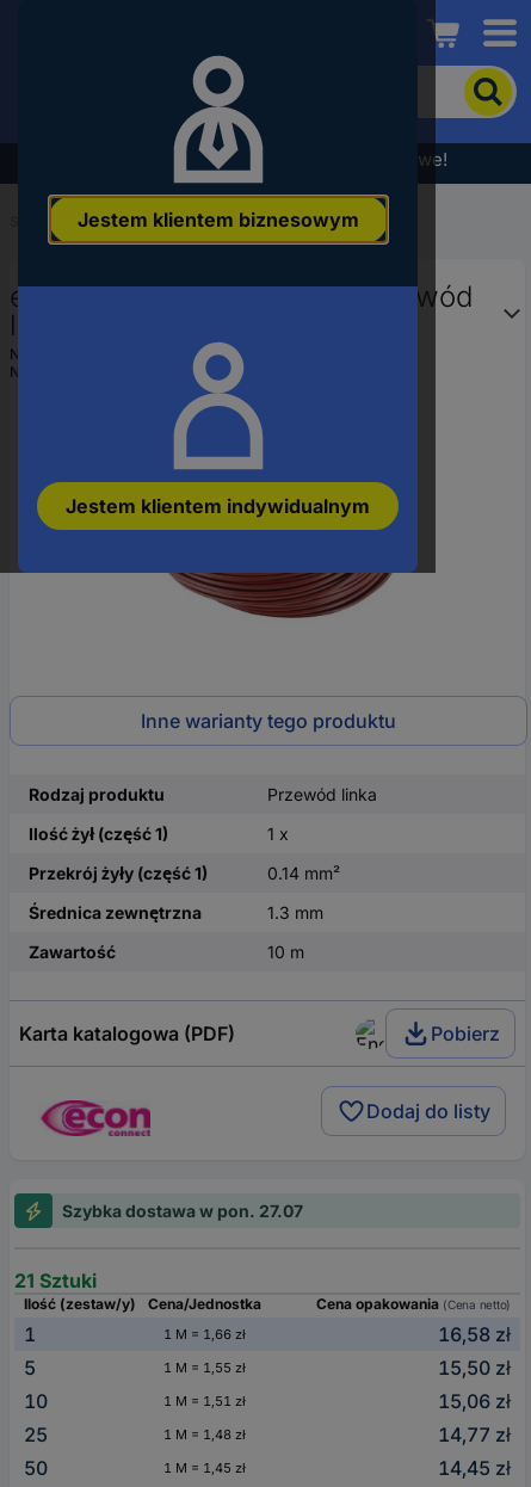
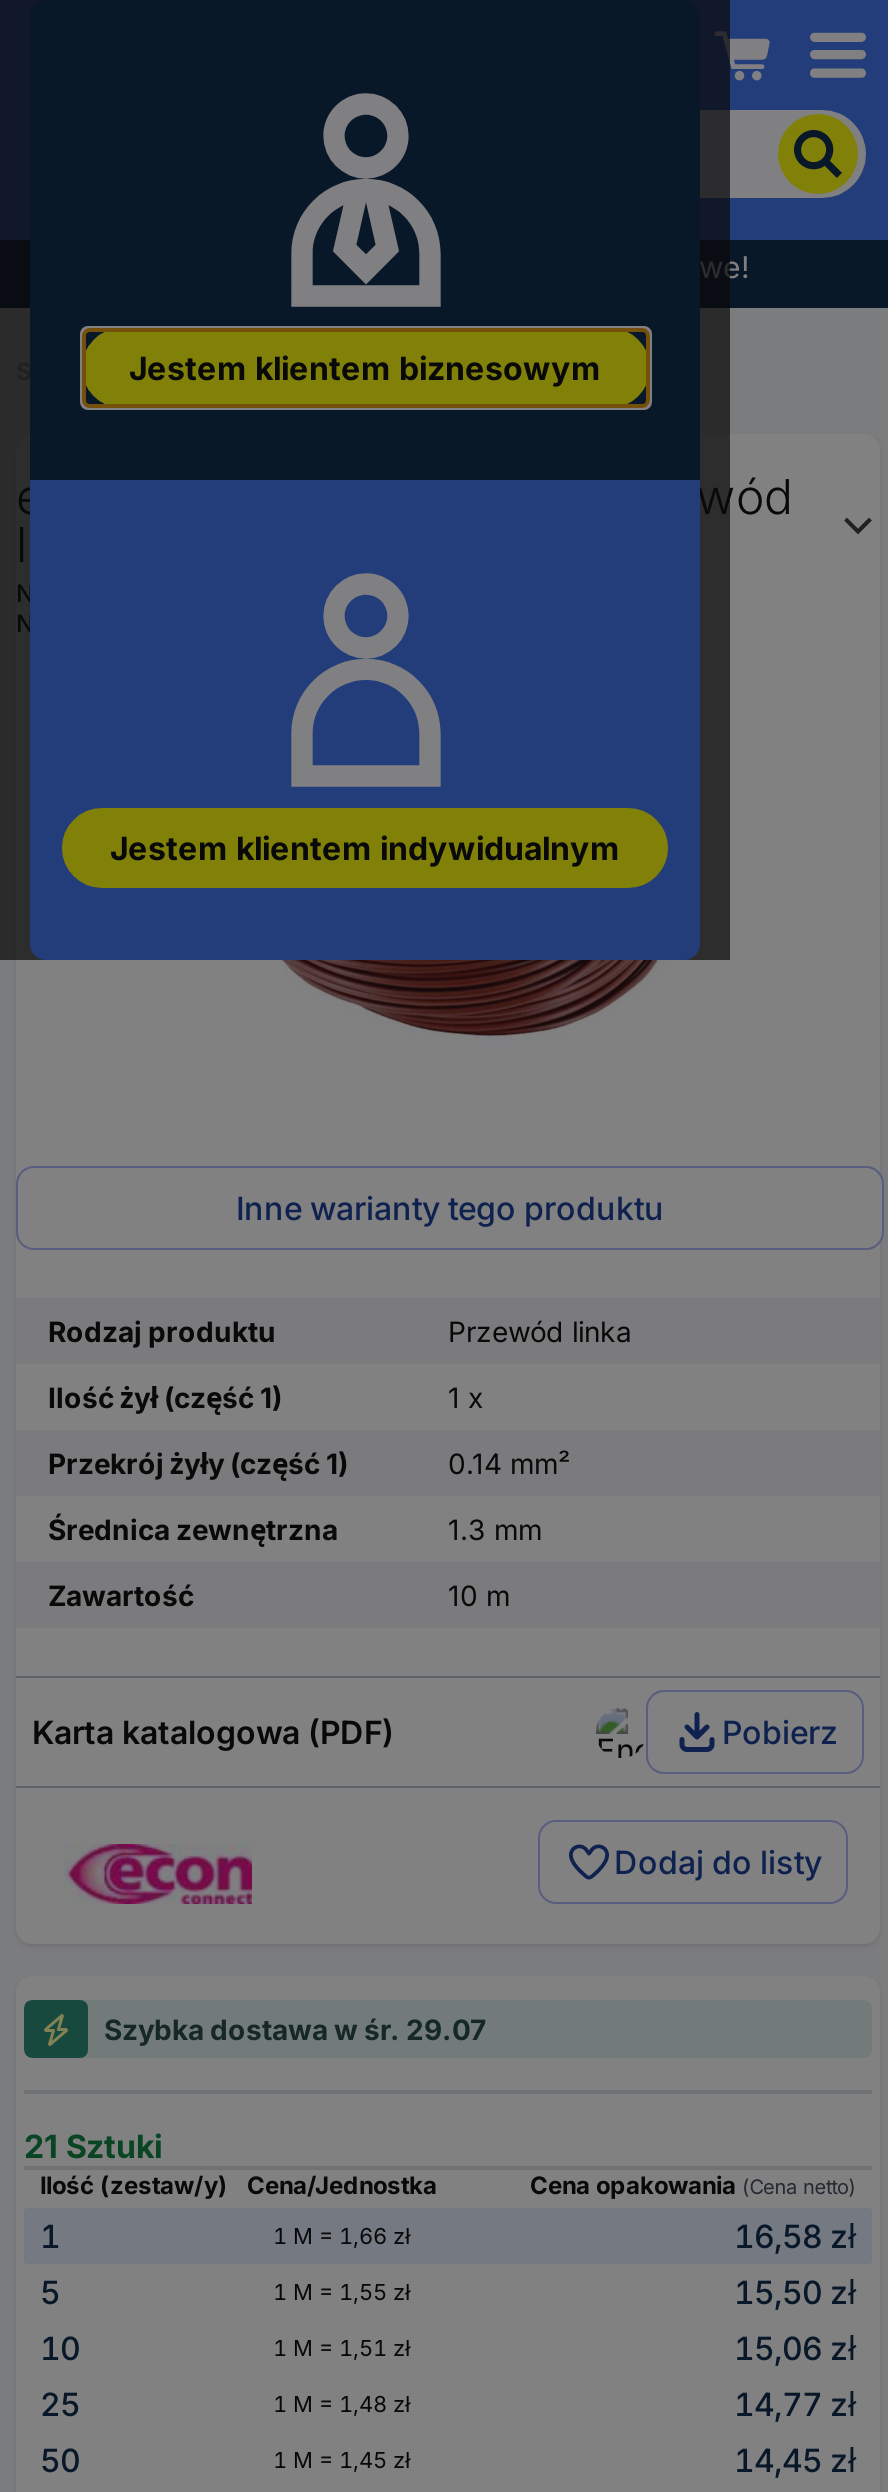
[62,1201,303,1221] Szybka dostawa w pon. 27.07 -> [104,2013,486,2047] Szybka dostawa w śr. 29.07

